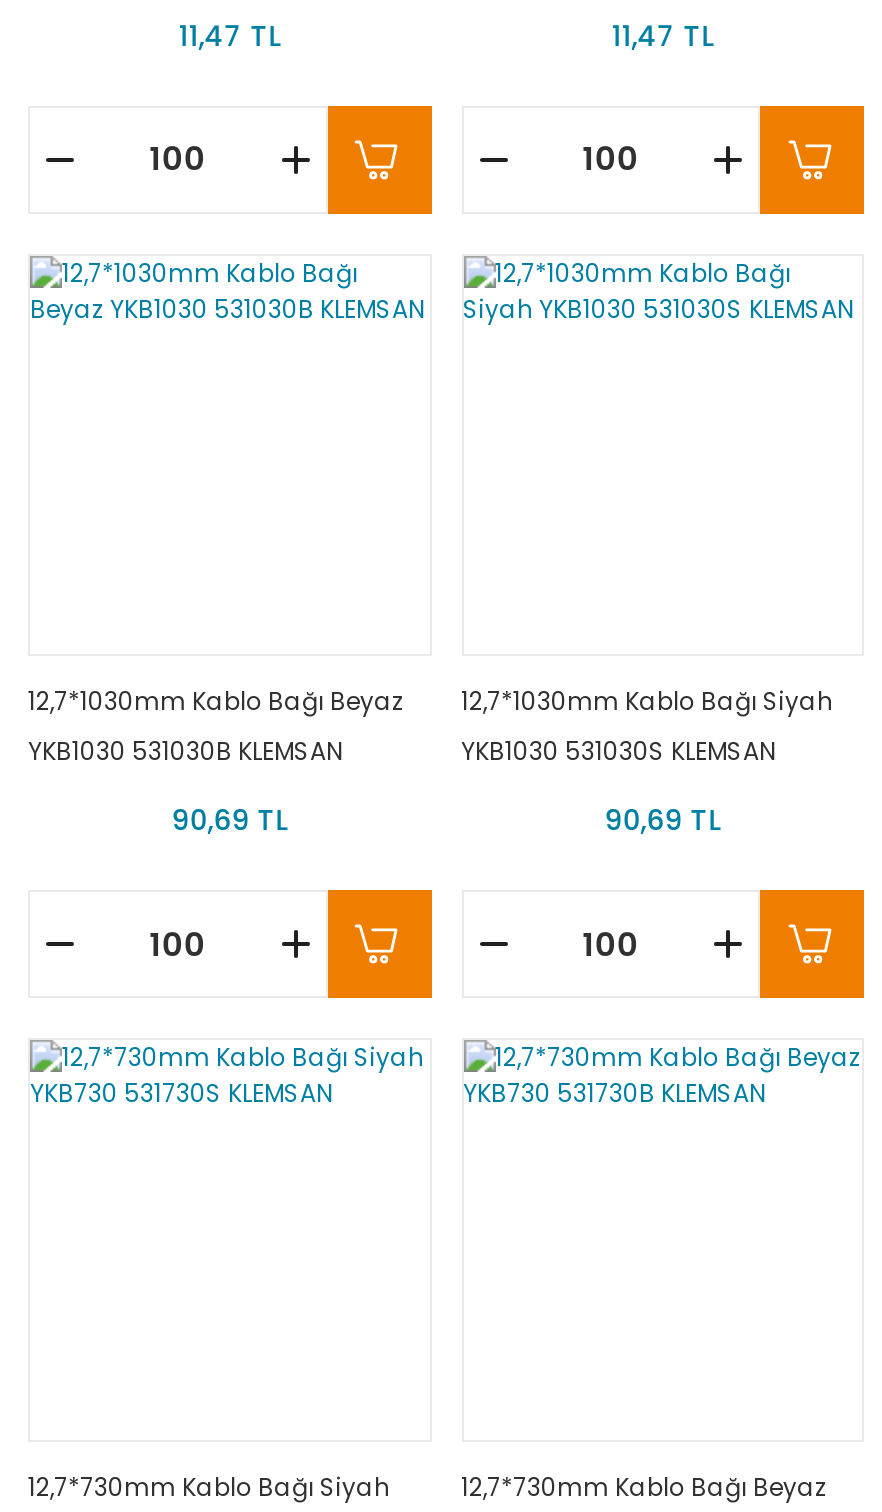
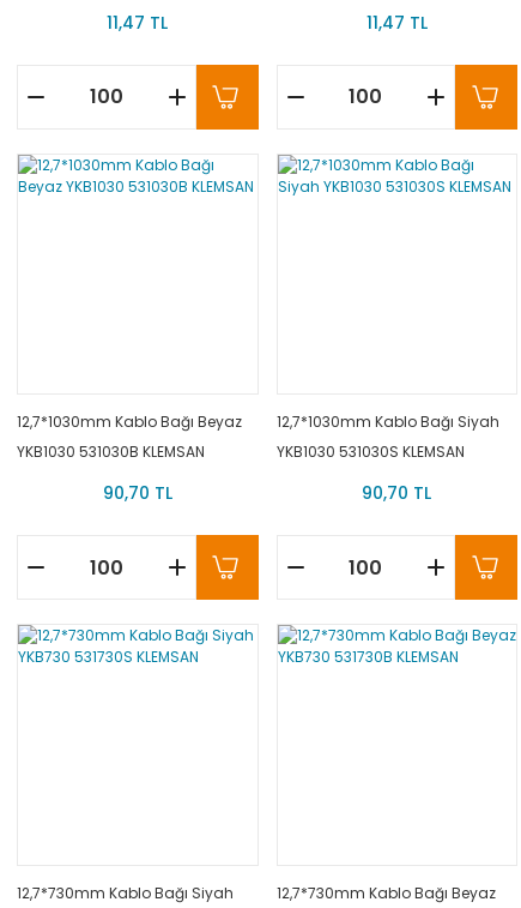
[172,800,288,840] 90,69 TL -> [103,481,172,505] 90,70 TL
[604,800,720,840] 90,69 TL -> [362,481,431,505] 90,70 TL

